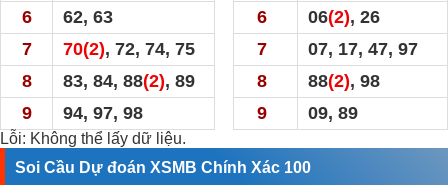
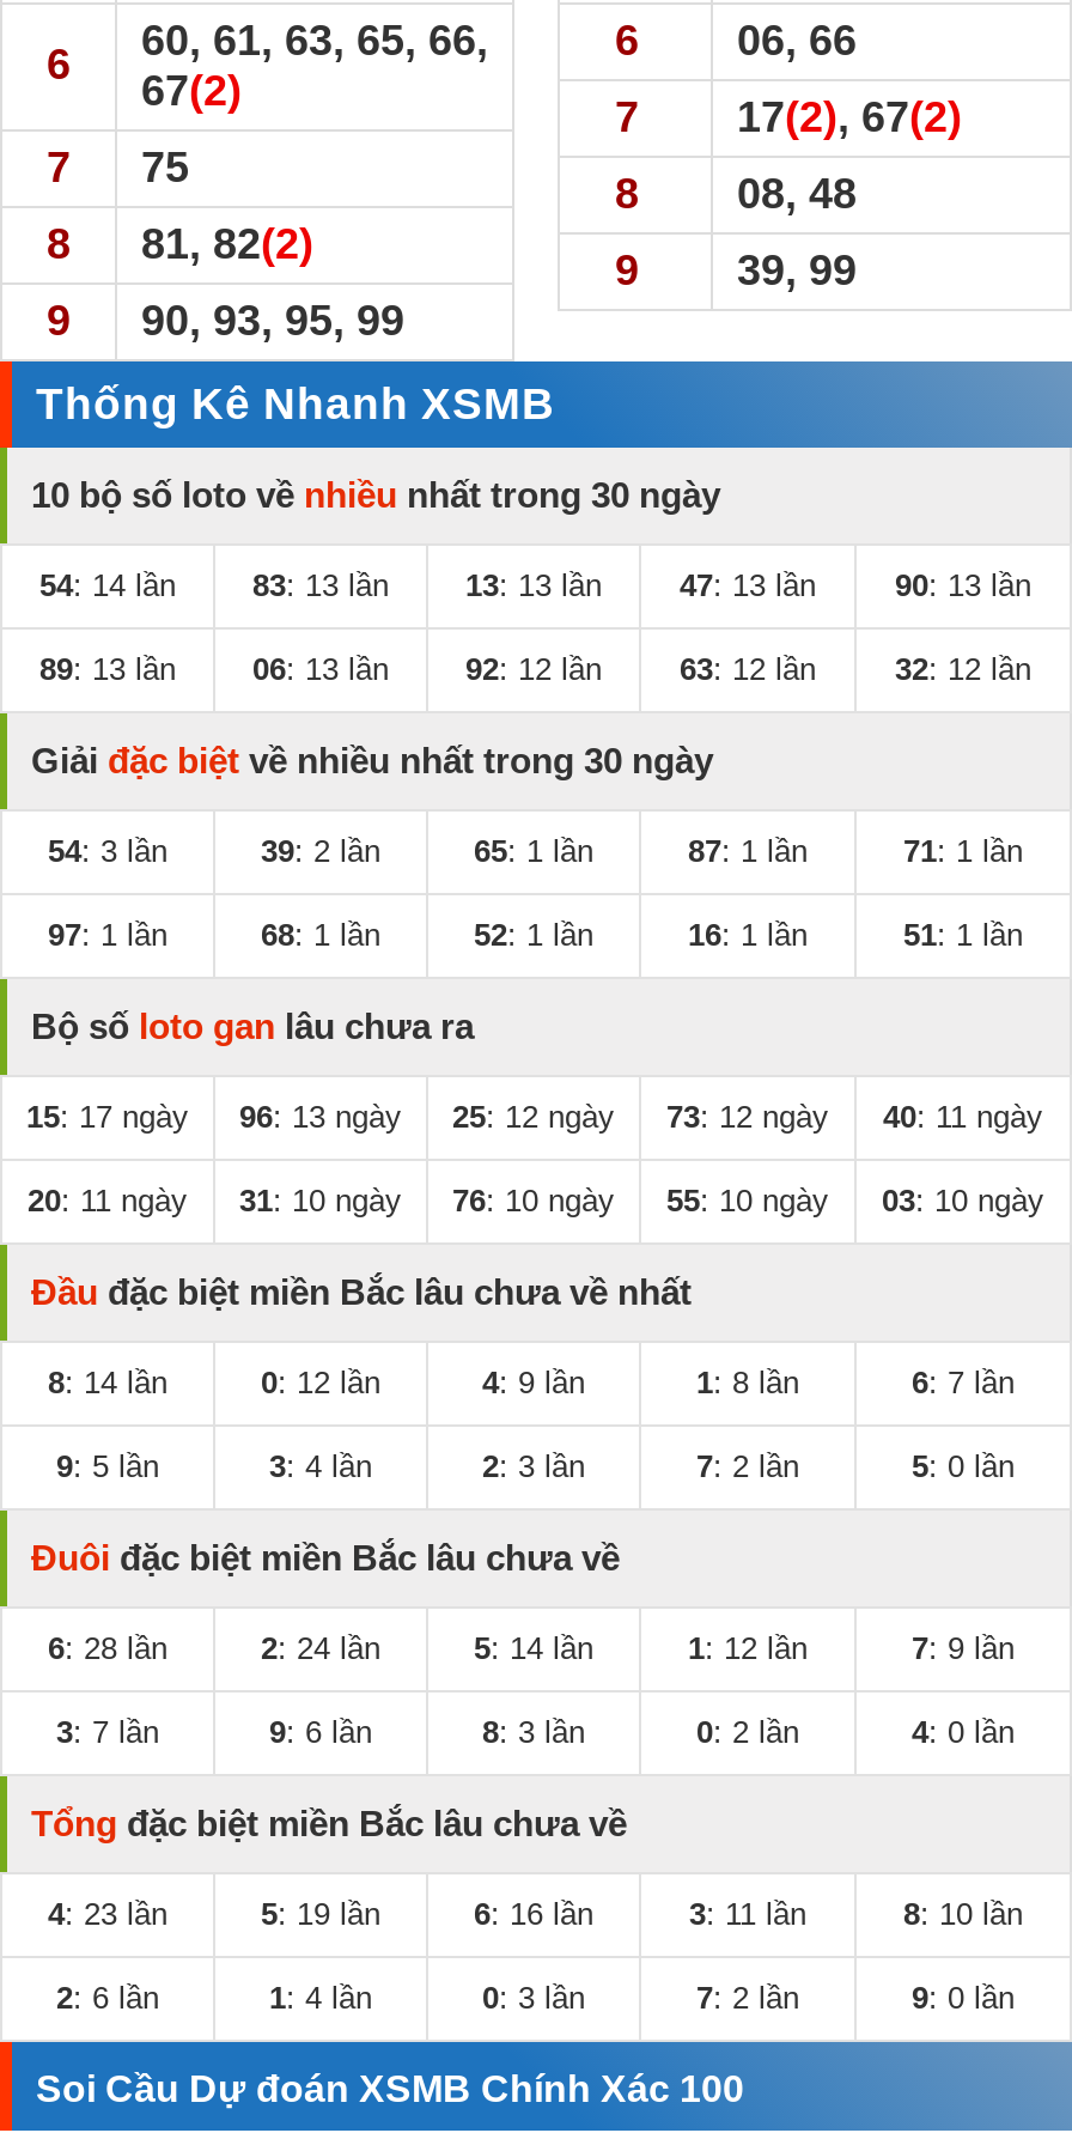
[63,7,113,27] 62, 63 -> [141,17,488,115] 60, 61, 63, 65, 66, | 67(2)
[308,7,380,27] 06(2), 26 -> [737,17,857,65] 06, 66
[21,39,195,59] 7 70(2), 72, 74, 75 -> [47,144,189,192] 7 75
[308,39,418,59] 07, 17, 47, 97 -> [737,94,962,141] 17(2), 67(2)
[21,71,195,91] 8 83, 84, 88(2), 89 -> [47,220,313,268] 8 81, 82(2)
[308,71,380,91] 88(2), 98 -> [737,170,857,218] 08, 48
[0,103,358,147] 09, 89 | Lỗi: Không thể lấy dữ liệu. -> [26,247,1044,2016] 39, 99 | Thống Kê Nhanh XSMB | 10 bộ số loto về nhiều nhất trong 30 ngày | 54: 14 lần | 83: 13 lần | 13: 13 lần | 47: 13 lần | 90: 13 lần | 89: 13 lần | 06: 13 lần | 92: 12 lần | 63: 12 lần | 32: 12 lần | Giải đặc biệt về nhiều nhất trong 30 ngày | 54: 3 lần | 39: 2 lần | 65: 1 lần | 87: 1 lần | 71: 1 lần | 97: 1 lần | 68: 1 lần | 52: 1 lần | 16: 1 lần | 51: 1 lần | Bộ số loto gan lâu chưa ra | 15: 17 ngày | 96: 13 ngày | 25: 12 ngày | 73: 12 ngày | 40: 11 ngày | 20: 11 ngày | 31: 10 ngày | 76: 10 ngày | 55: 10 ngày | 03: 10 ngày | Đầu đặc biệt miền Bắc lâu chưa về nhất | 8: 14 lần | 0: 12 lần | 4: 9 lần | 1: 8 lần | 6: 7 lần | 9: 5 lần | 3: 4 lần | 2: 3 lần | 7: 2 lần | 5: 0 lần | Đuôi đặc biệt miền Bắc lâu chưa về | 6: 28 lần | 2: 24 lần | 5: 14 lần | 1: 12 lần | 7: 9 lần | 3: 7 lần | 9: 6 lần | 8: 3 lần | 0: 2 lần | 4: 0 lần | Tổng đặc biệt miền Bắc lâu chưa về | 4: 23 lần | 5: 19 lần | 6: 16 lần | 3: 11 lần | 8: 10 lần | 2: 6 lần | 1: 4 lần | 0: 3 lần | 7: 2 lần | 9: 0 lần
[21,103,143,123] 9 94, 97, 98 -> [47,297,404,345] 9 90, 93, 95, 99

